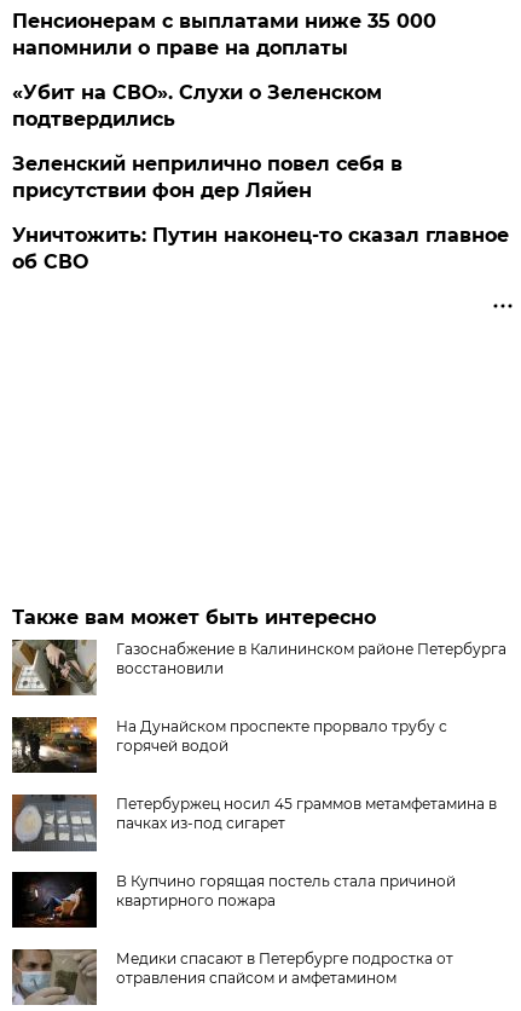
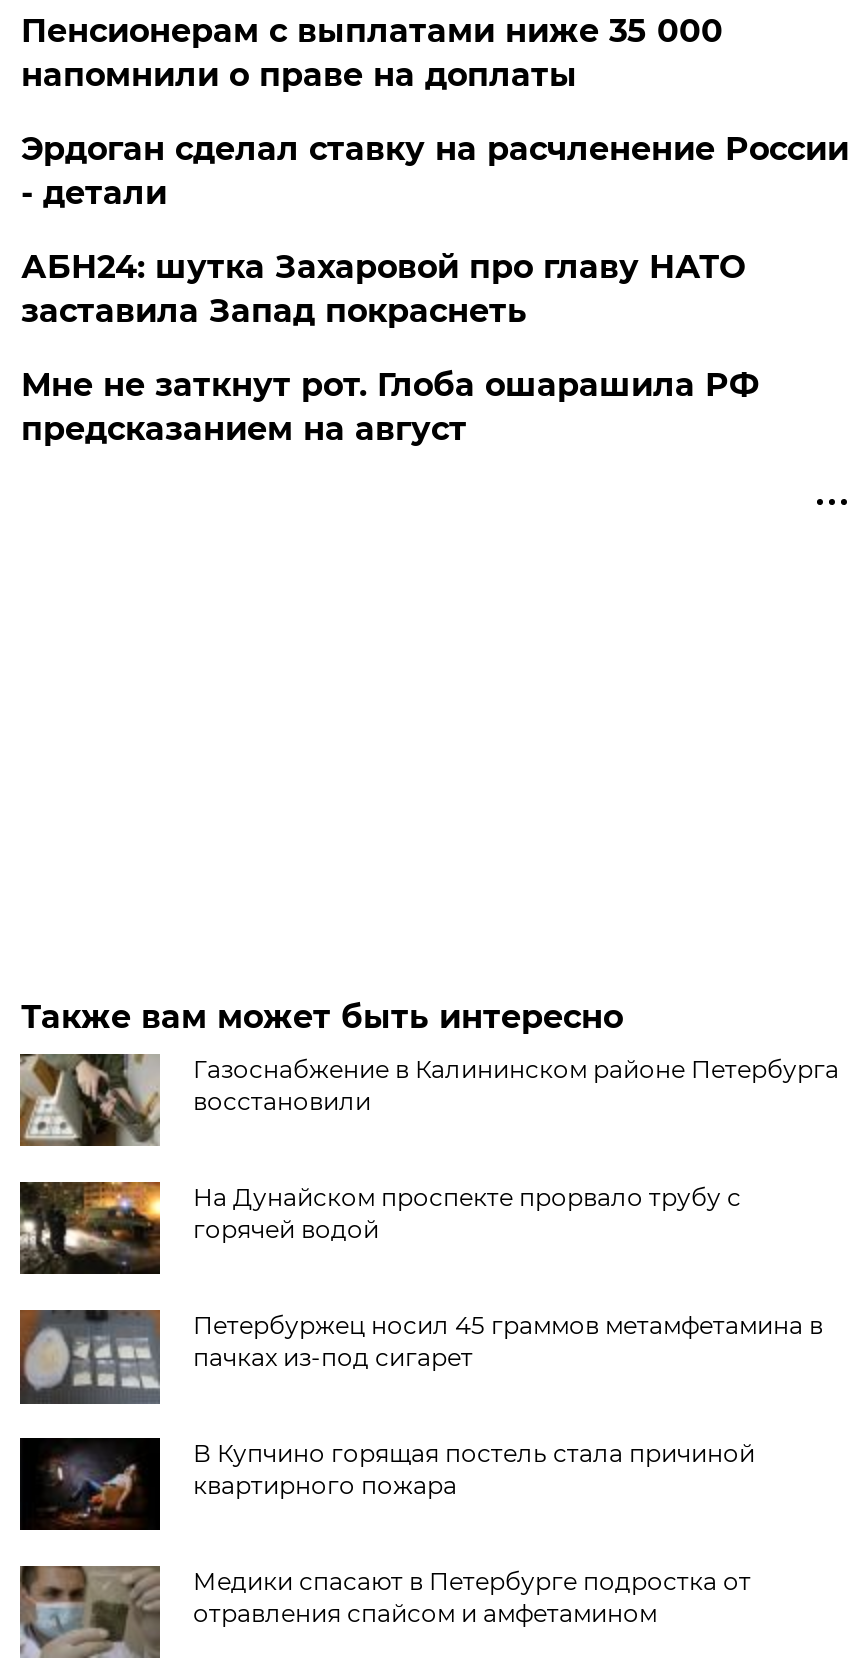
[13,81,382,131] «Убит на СВО». Слухи о Зеленском | подтвердились -> [21,130,849,212] Эрдоган сделал ставку на расчленение России | - детали
[13,153,403,202] Зеленский неприлично повел cебя в | присутствии фон дер Ляйен -> [21,248,745,330] АБН24: шутка Захаровой про главу НАТО | заставила Запад покраснеть
[13,224,509,274] Уничтожить: Путин наконец-то сказал главное | об СВО -> [21,366,759,448] Мне не заткнут рот. Глоба ошарашила РФ | предсказанием на август

